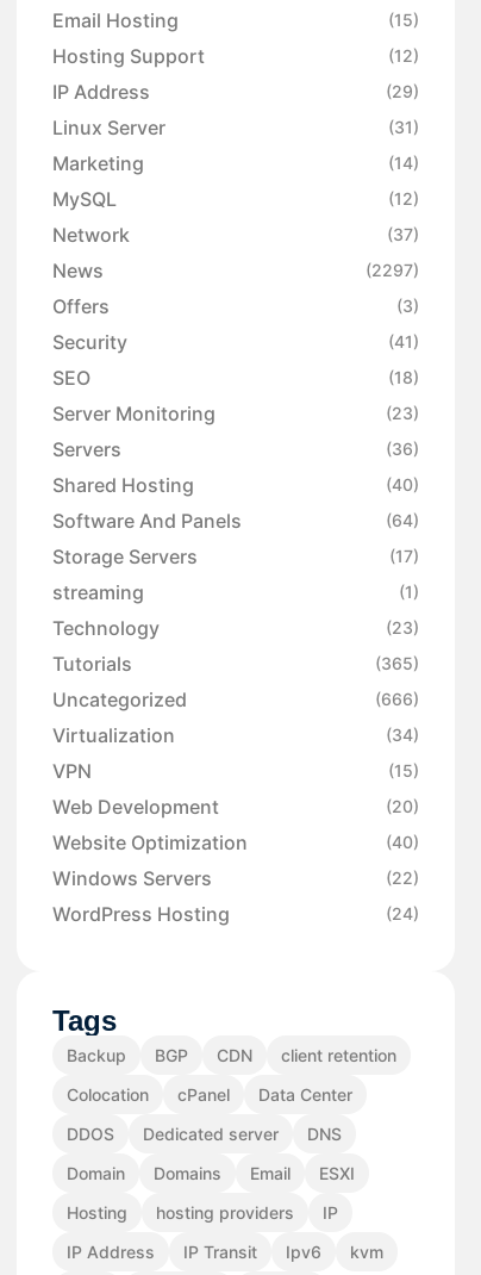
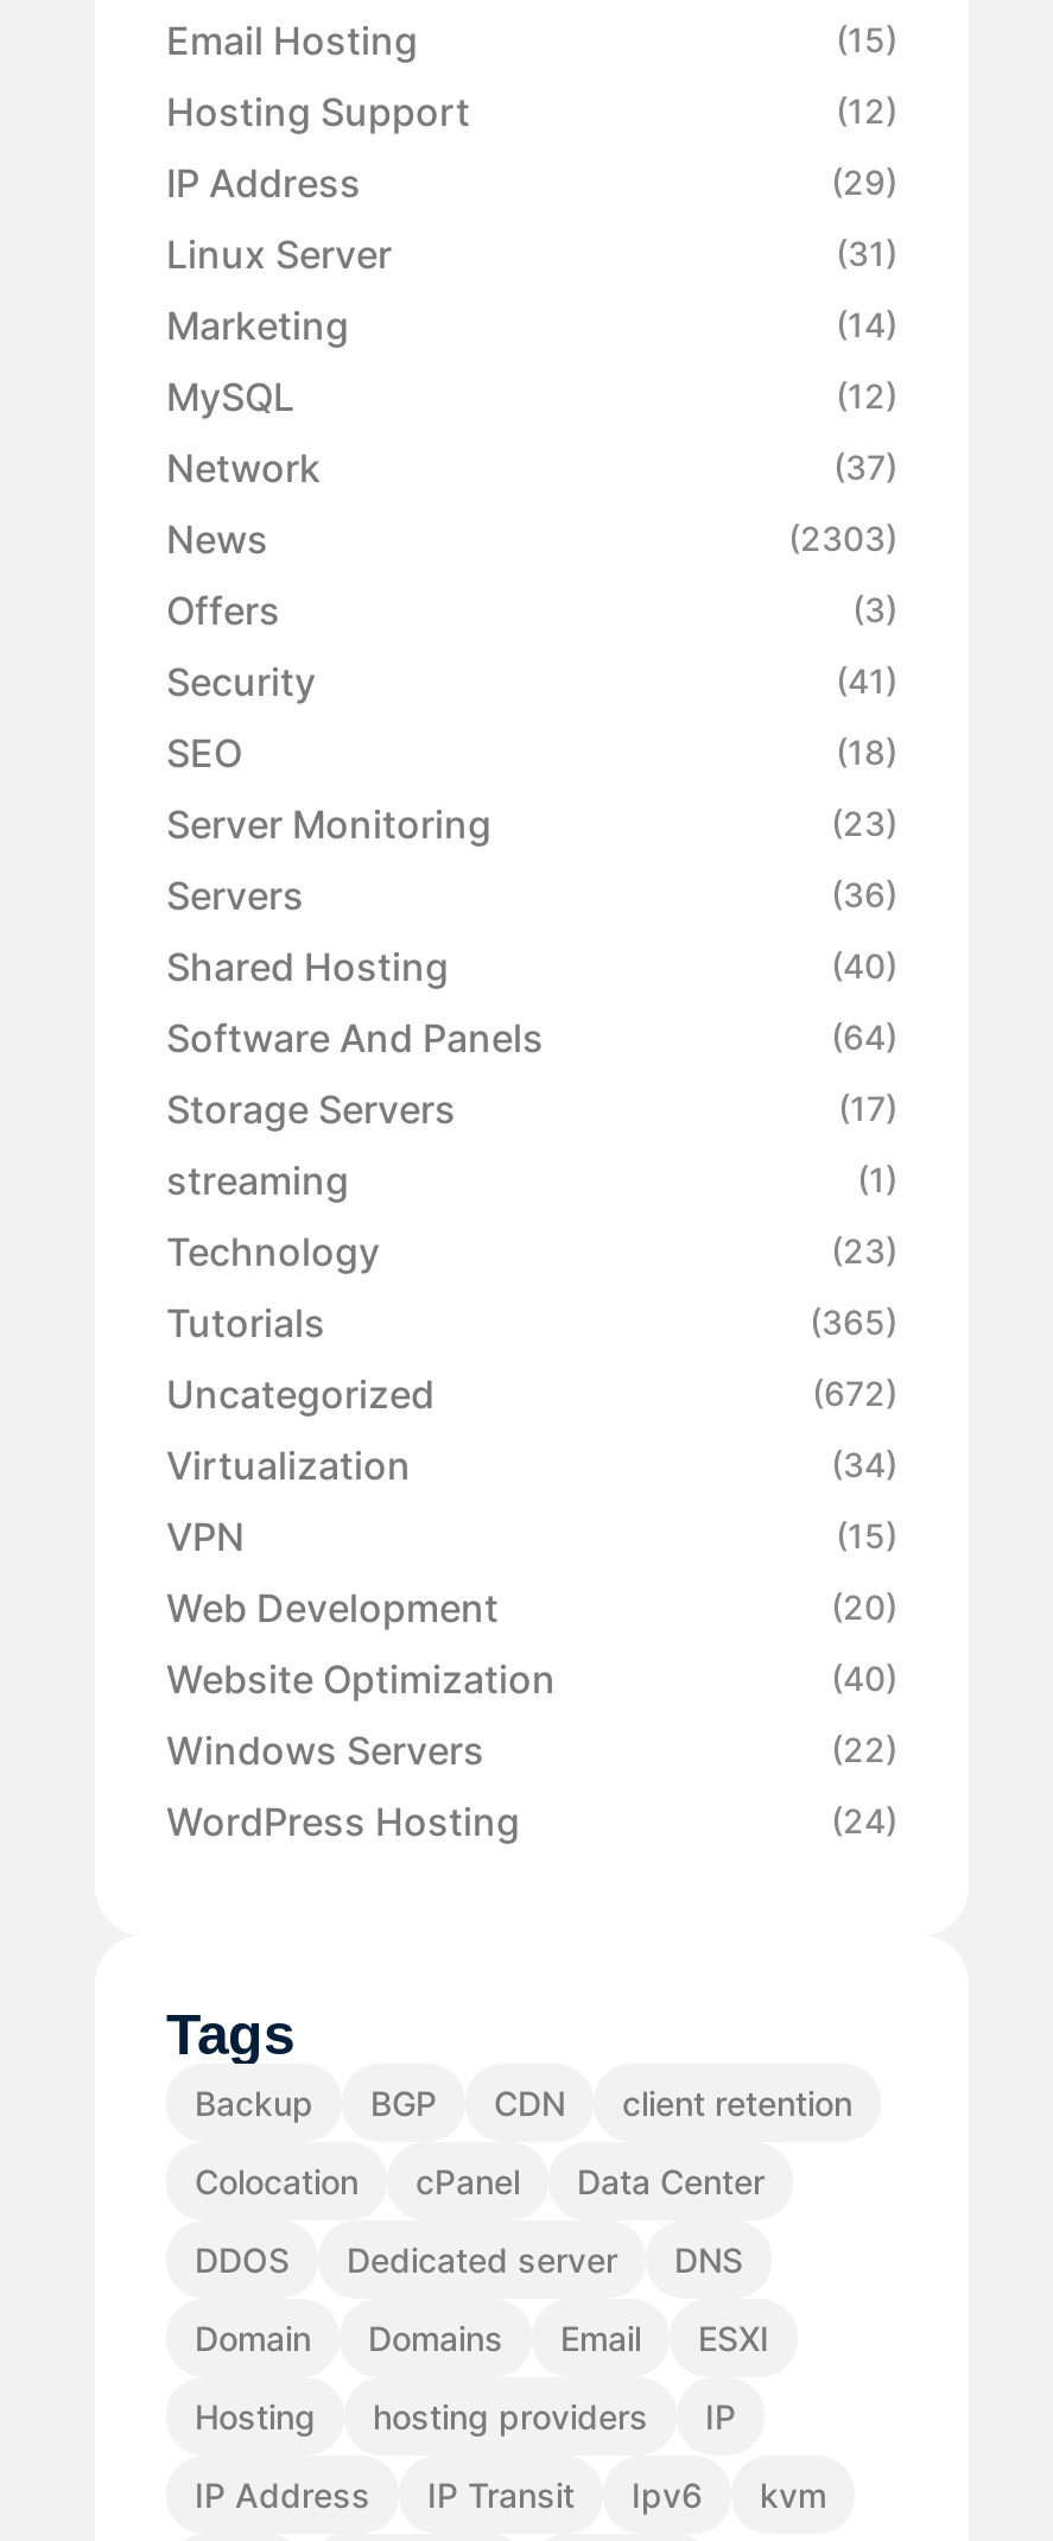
[366,260,419,280] (2297) -> [788,518,897,559] (2303)
[375,689,419,709] (666) -> [812,1373,897,1413] (672)

